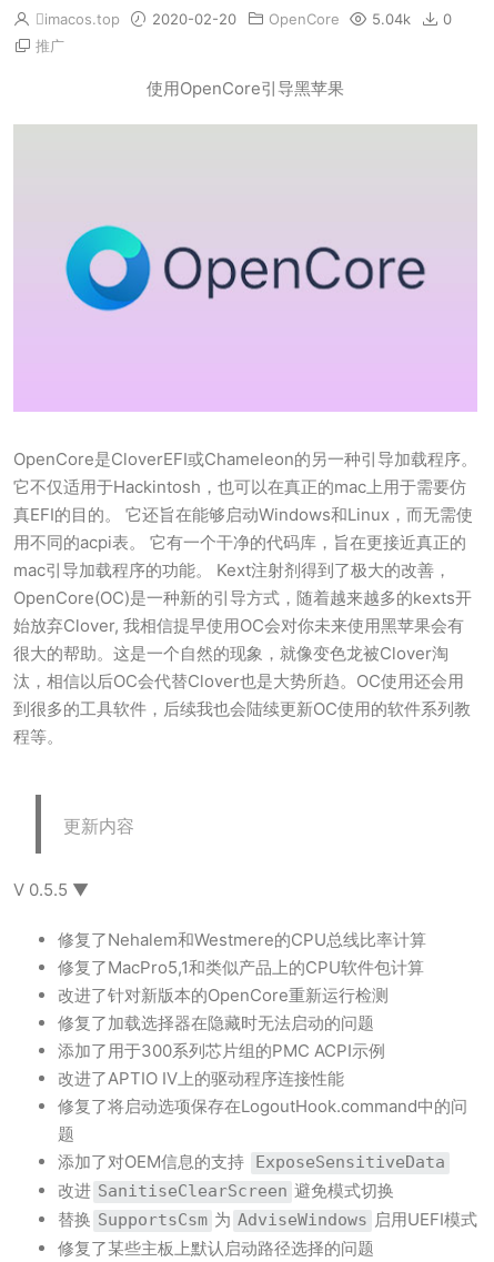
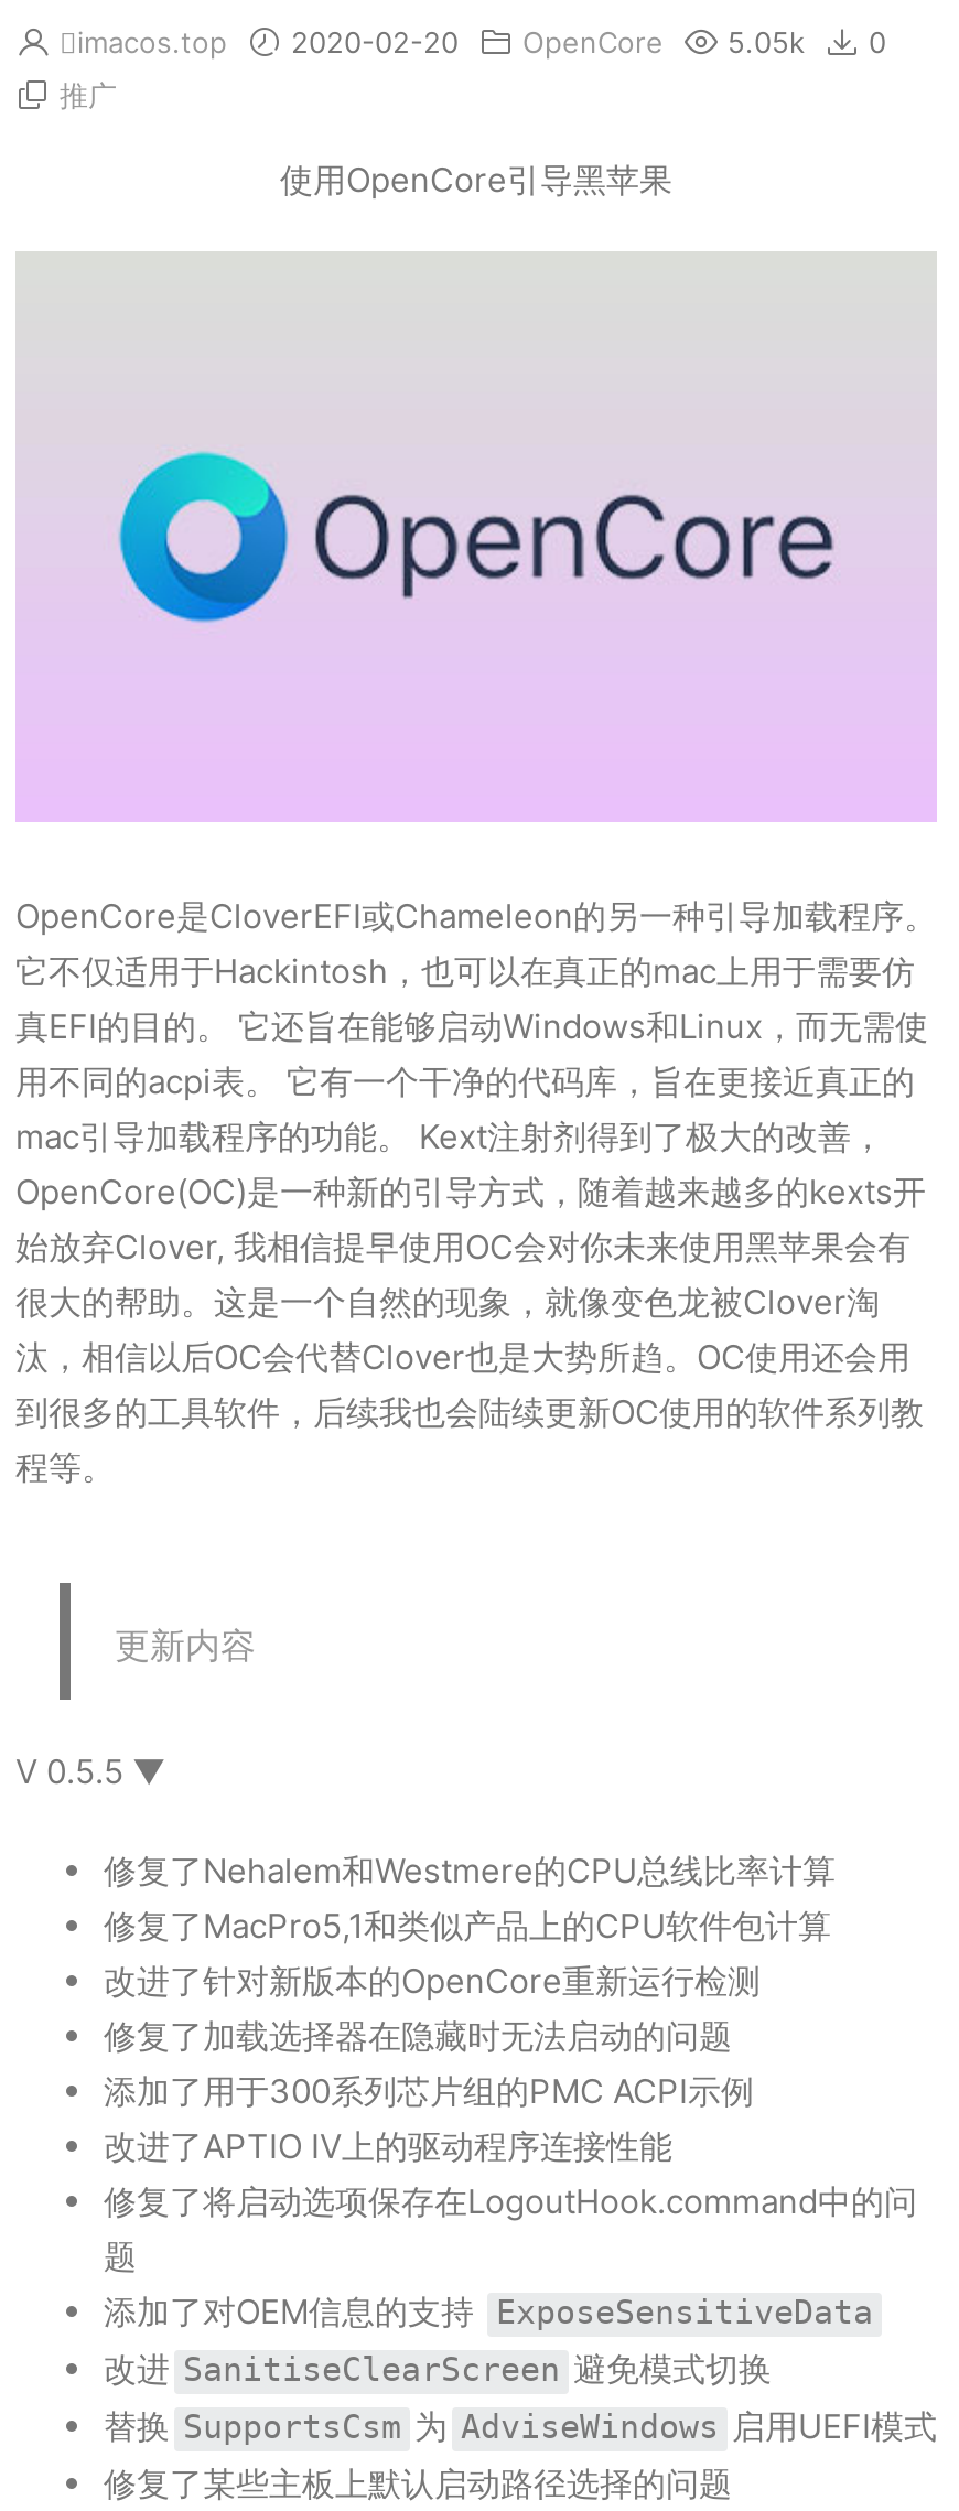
[367,10,411,28] 5.04k -> [719,24,805,60] 5.05k

